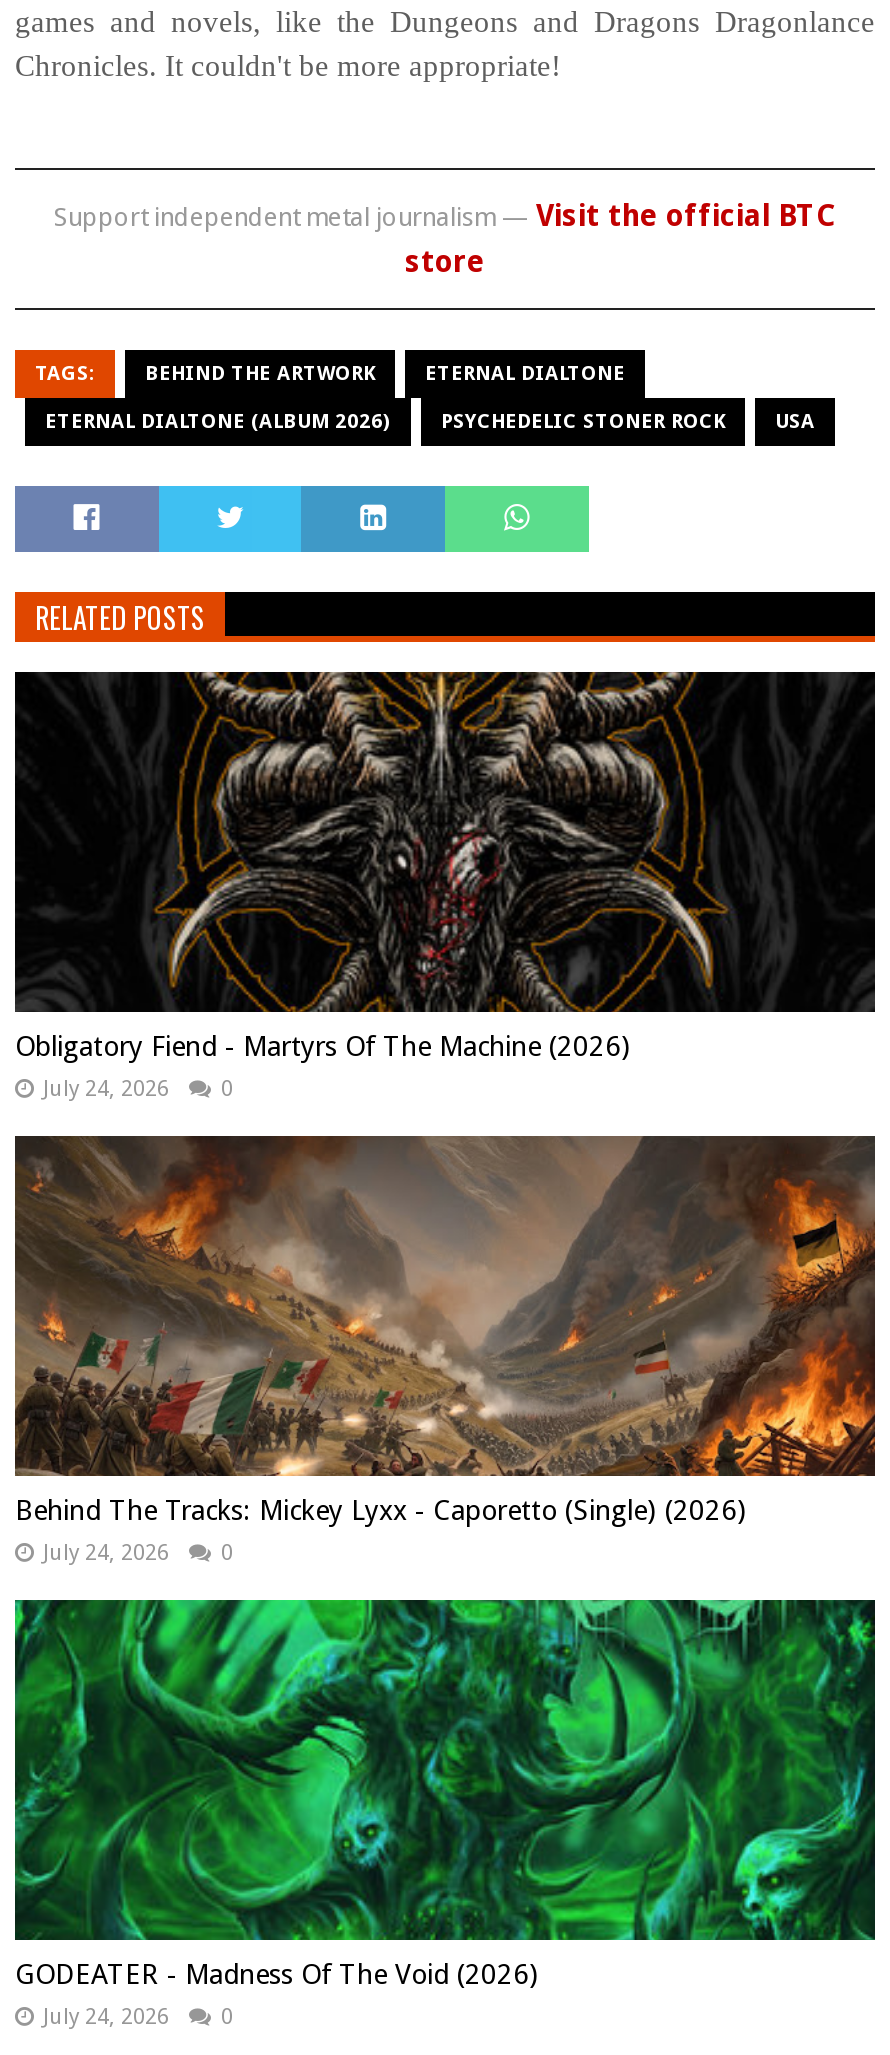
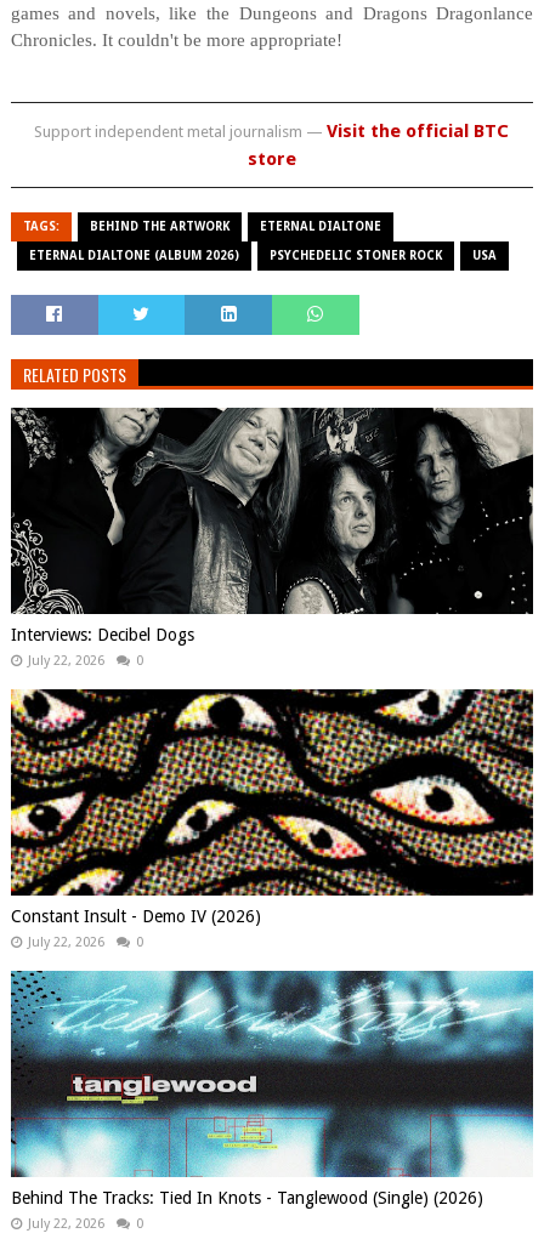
[15,670,877,1102] [image] | Obligatory Fiend - Martyrs Of The Machine (2026) | July 24, 2026 -> [11,408,533,669] [image] | Interviews: Decibel Dogs | July 22, 2026
[13,1134,877,1566] [image] | Behind The Tracks: Mickey Lyxx - Caporetto (Single) (2026) | July 24, 2026 -> [10,688,534,950] [image] | Constant Insult - Demo IV (2026) | July 22, 2026
[13,1598,877,2030] [image] | GODEATER - Madness Of The Void (2026) | July 24, 2026 -> [10,970,534,1232] [image] | Behind The Tracks: Tied In Knots - Tanglewood (Single) (2026) | July 22, 2026

